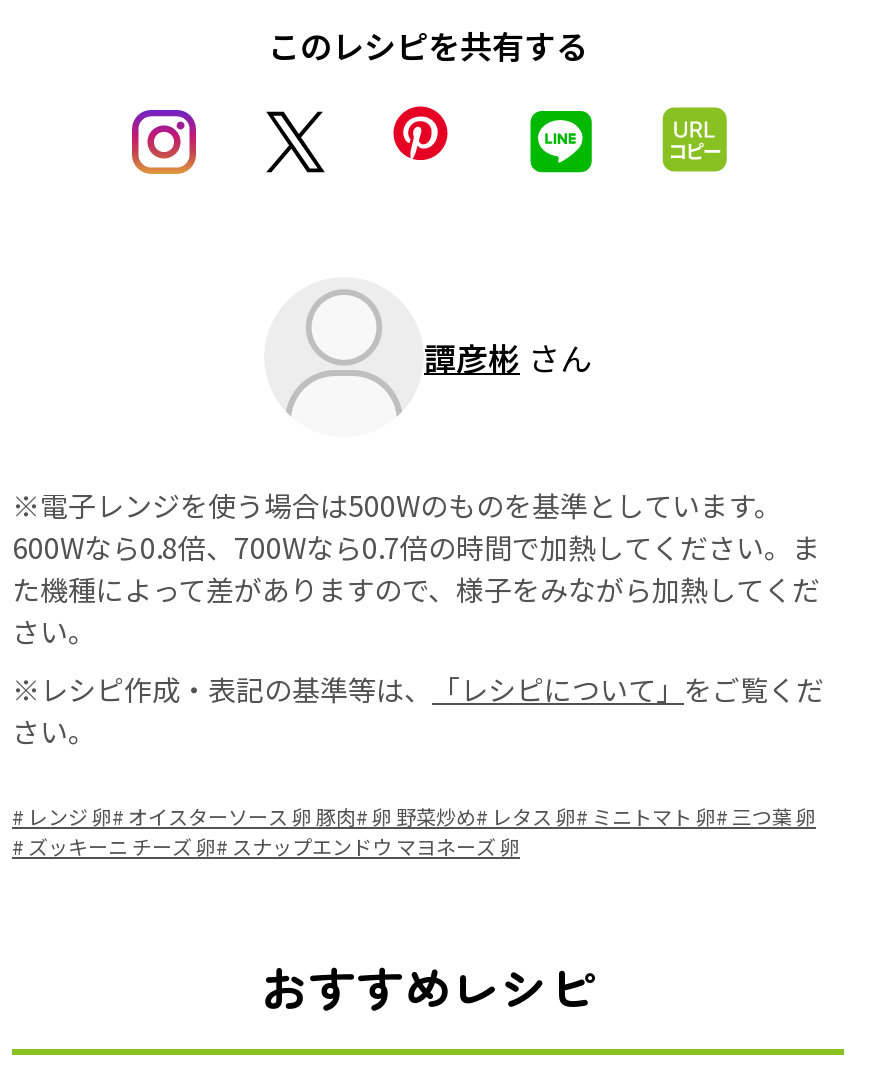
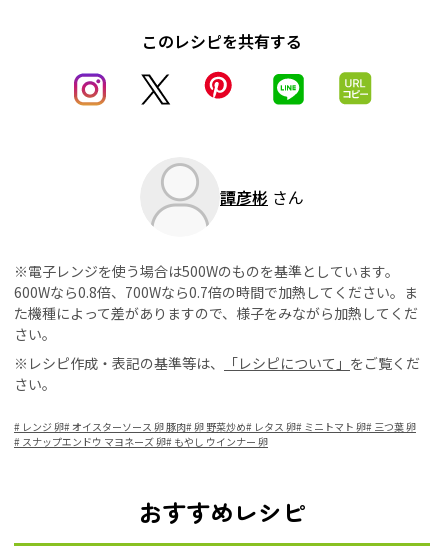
[12,832,520,862] # ズッキーニ チーズ 卵# スナップエンドウ マヨネーズ 卵 -> [14,434,268,449] # スナップエンドウ マヨネーズ 卵# もやし ウインナー 卵

